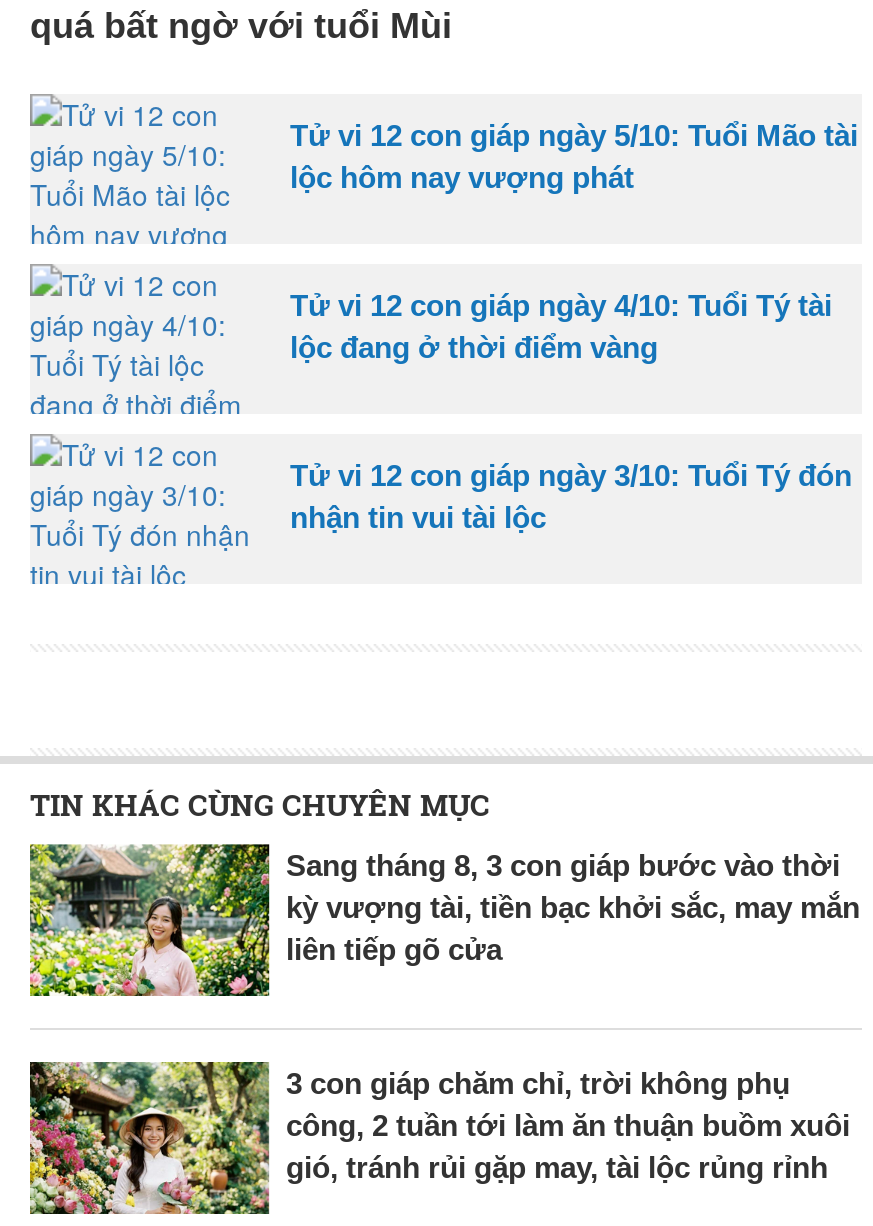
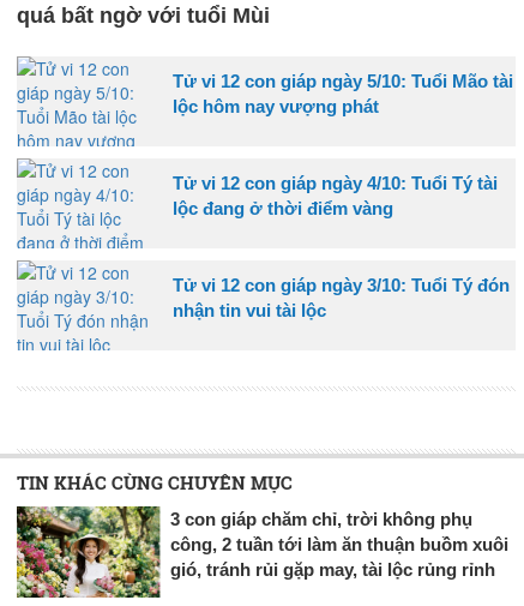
[28,842,860,998] [image] | Sang tháng 8, 3 con giáp bước vào thời | kỳ vượng tài, tiền bạc khởi sắc, may mắn | liên tiếp gõ cửa -> none

